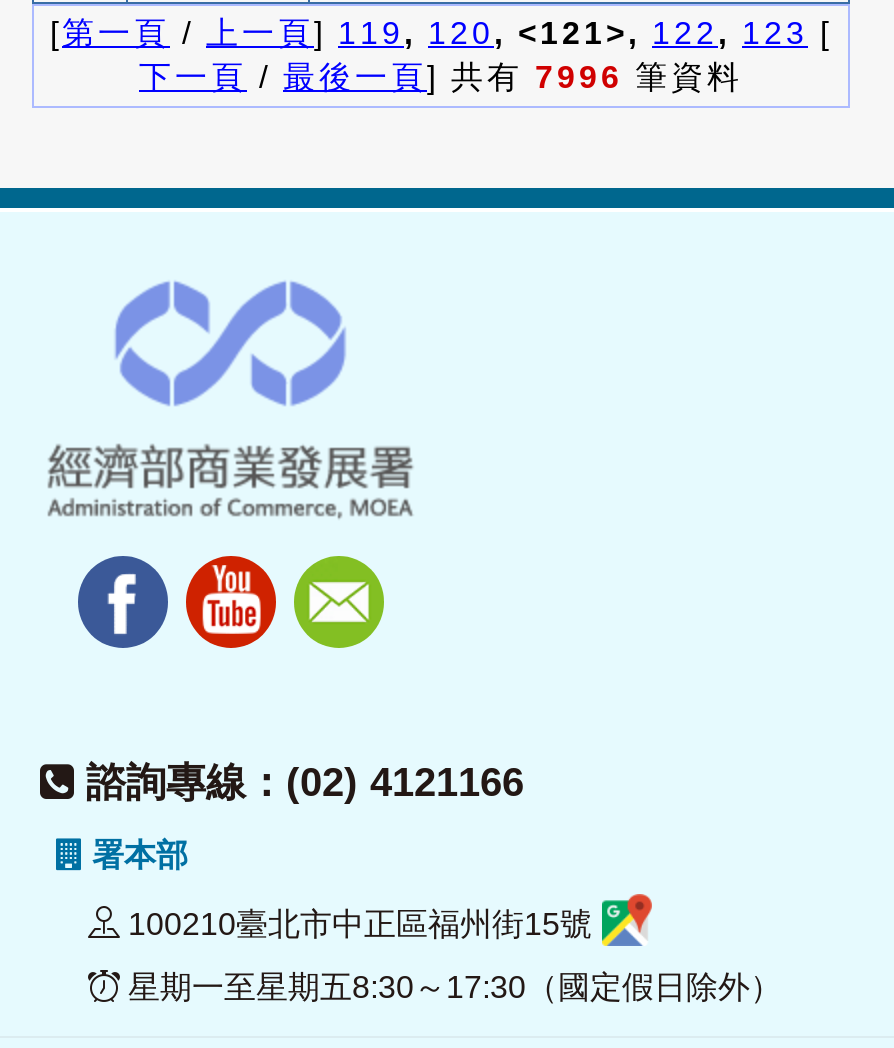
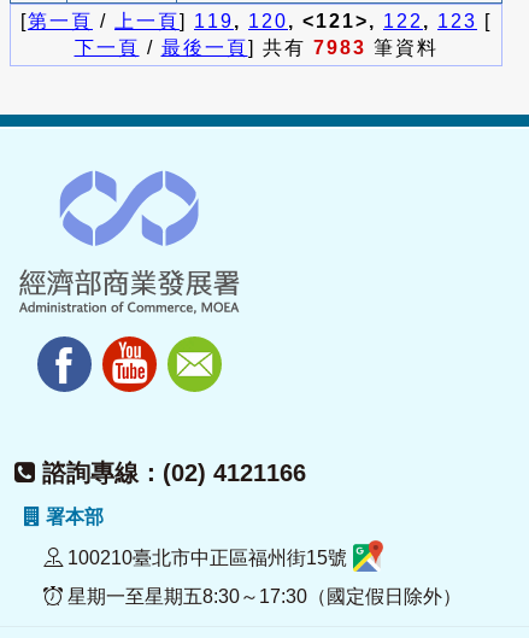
[139,60,743,94] 下一頁/最後一頁] 共有7996筆資料 -> [74,37,438,58] 下一頁/最後一頁] 共有7983筆資料

